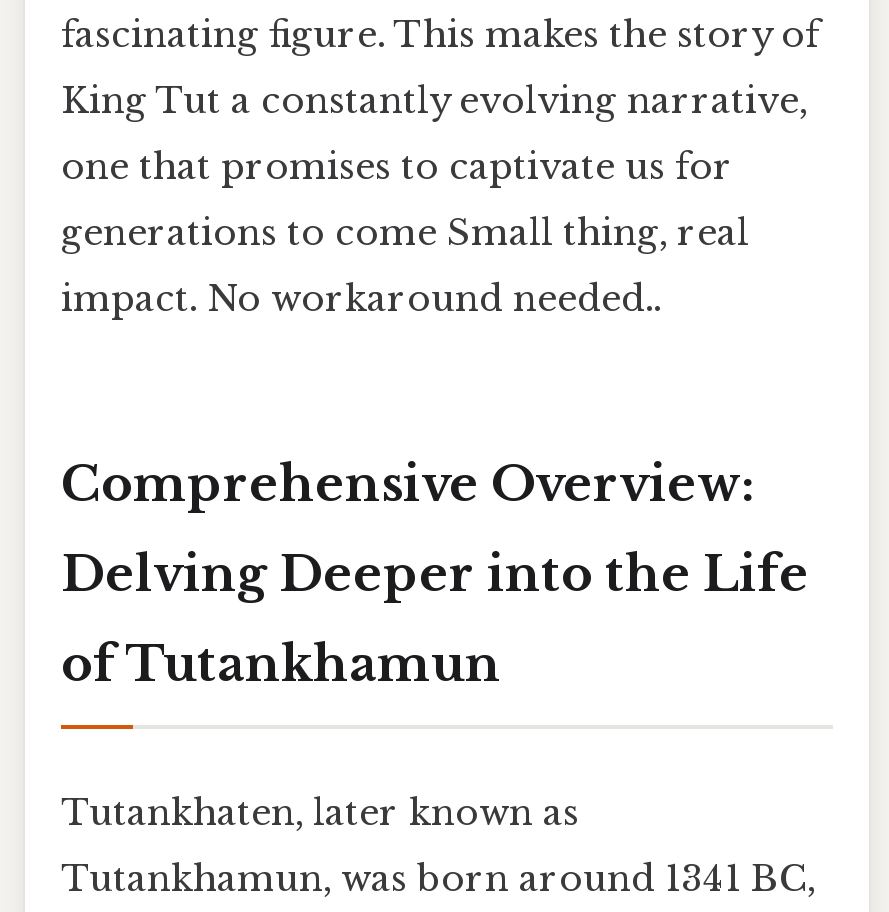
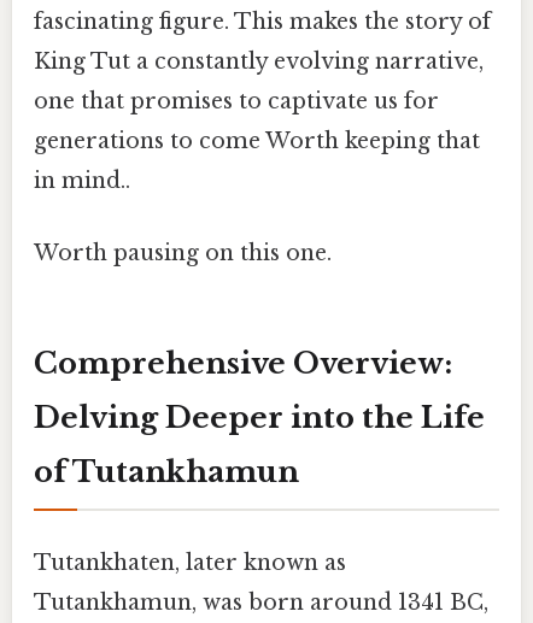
[61,211,749,321] generations to come Small thing, real | impact. No workaround needed.. -> [34,128,480,266] generations to come Worth keeping that | in mind.. | Worth pausing on this one.

